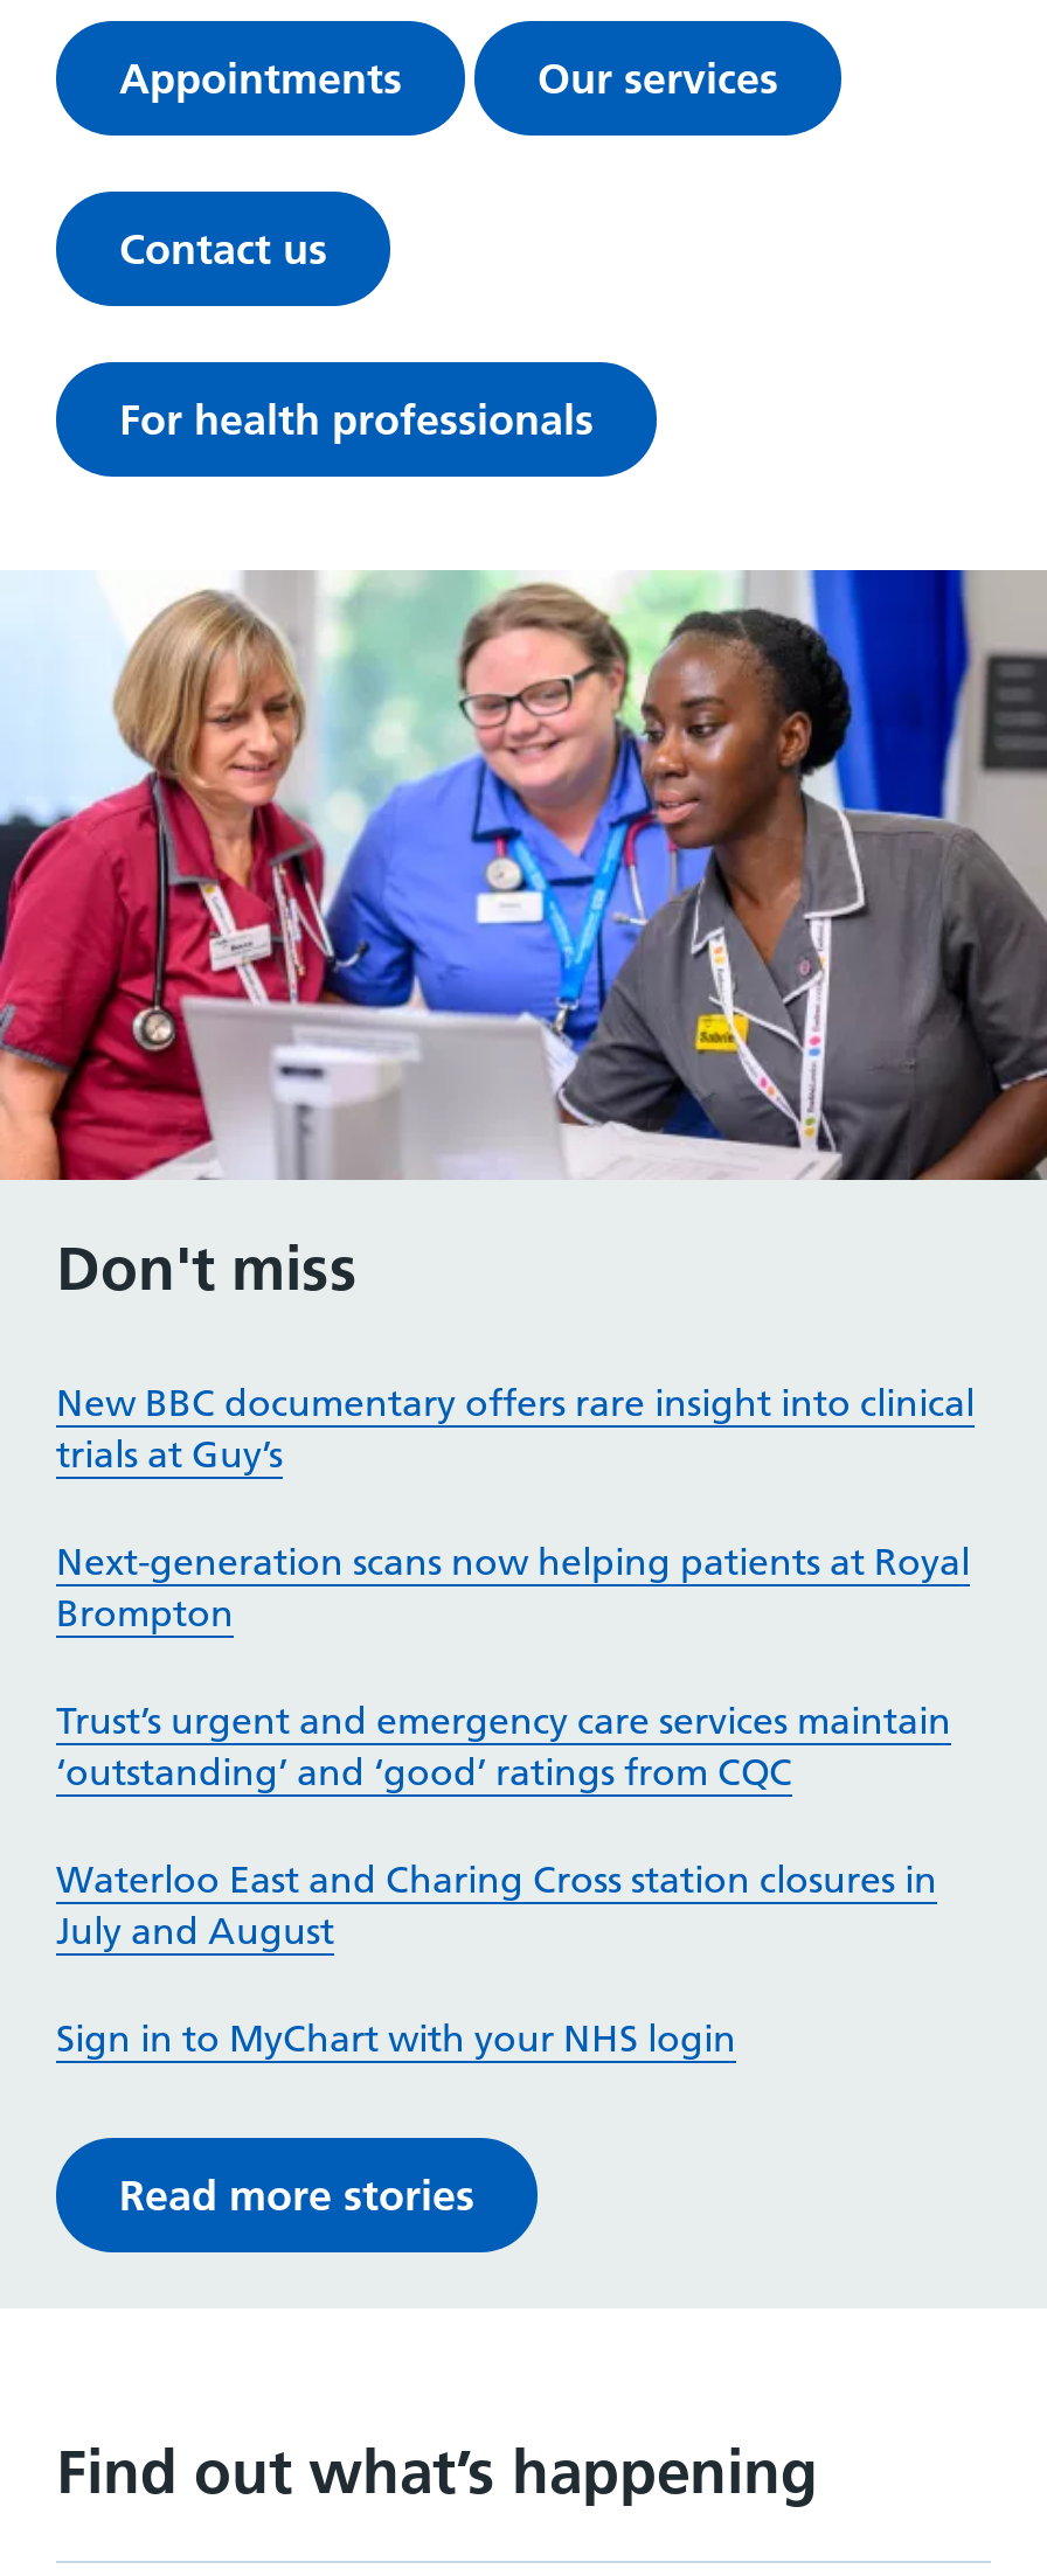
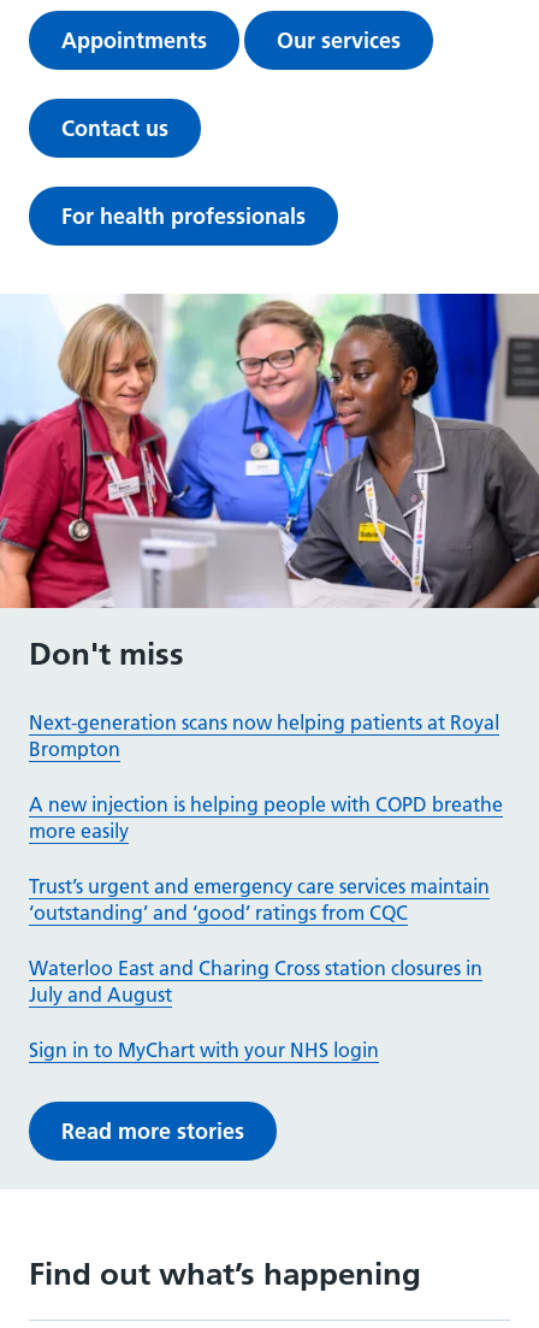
[56,1379,975,1477] New BBC documentary offers rare insight into clinical | trials at Guy’s -> none
moved [56,1537,970,1636] -> [29,710,499,761]: Next-generation scans now helping patients at Royal | Brompton
none -> [29,792,503,843] A new injection is helping people with COPD breathe | more easily

